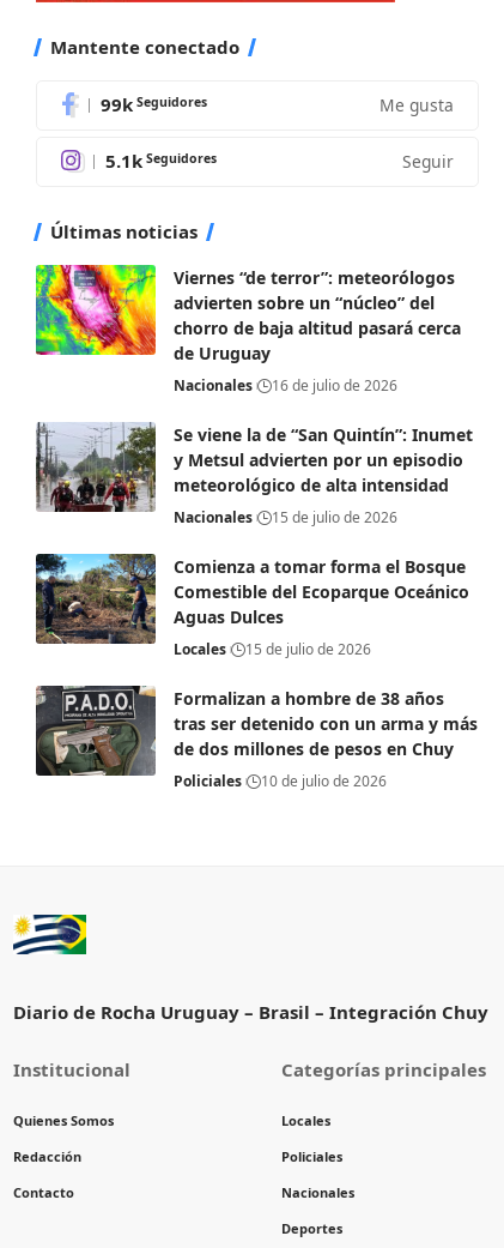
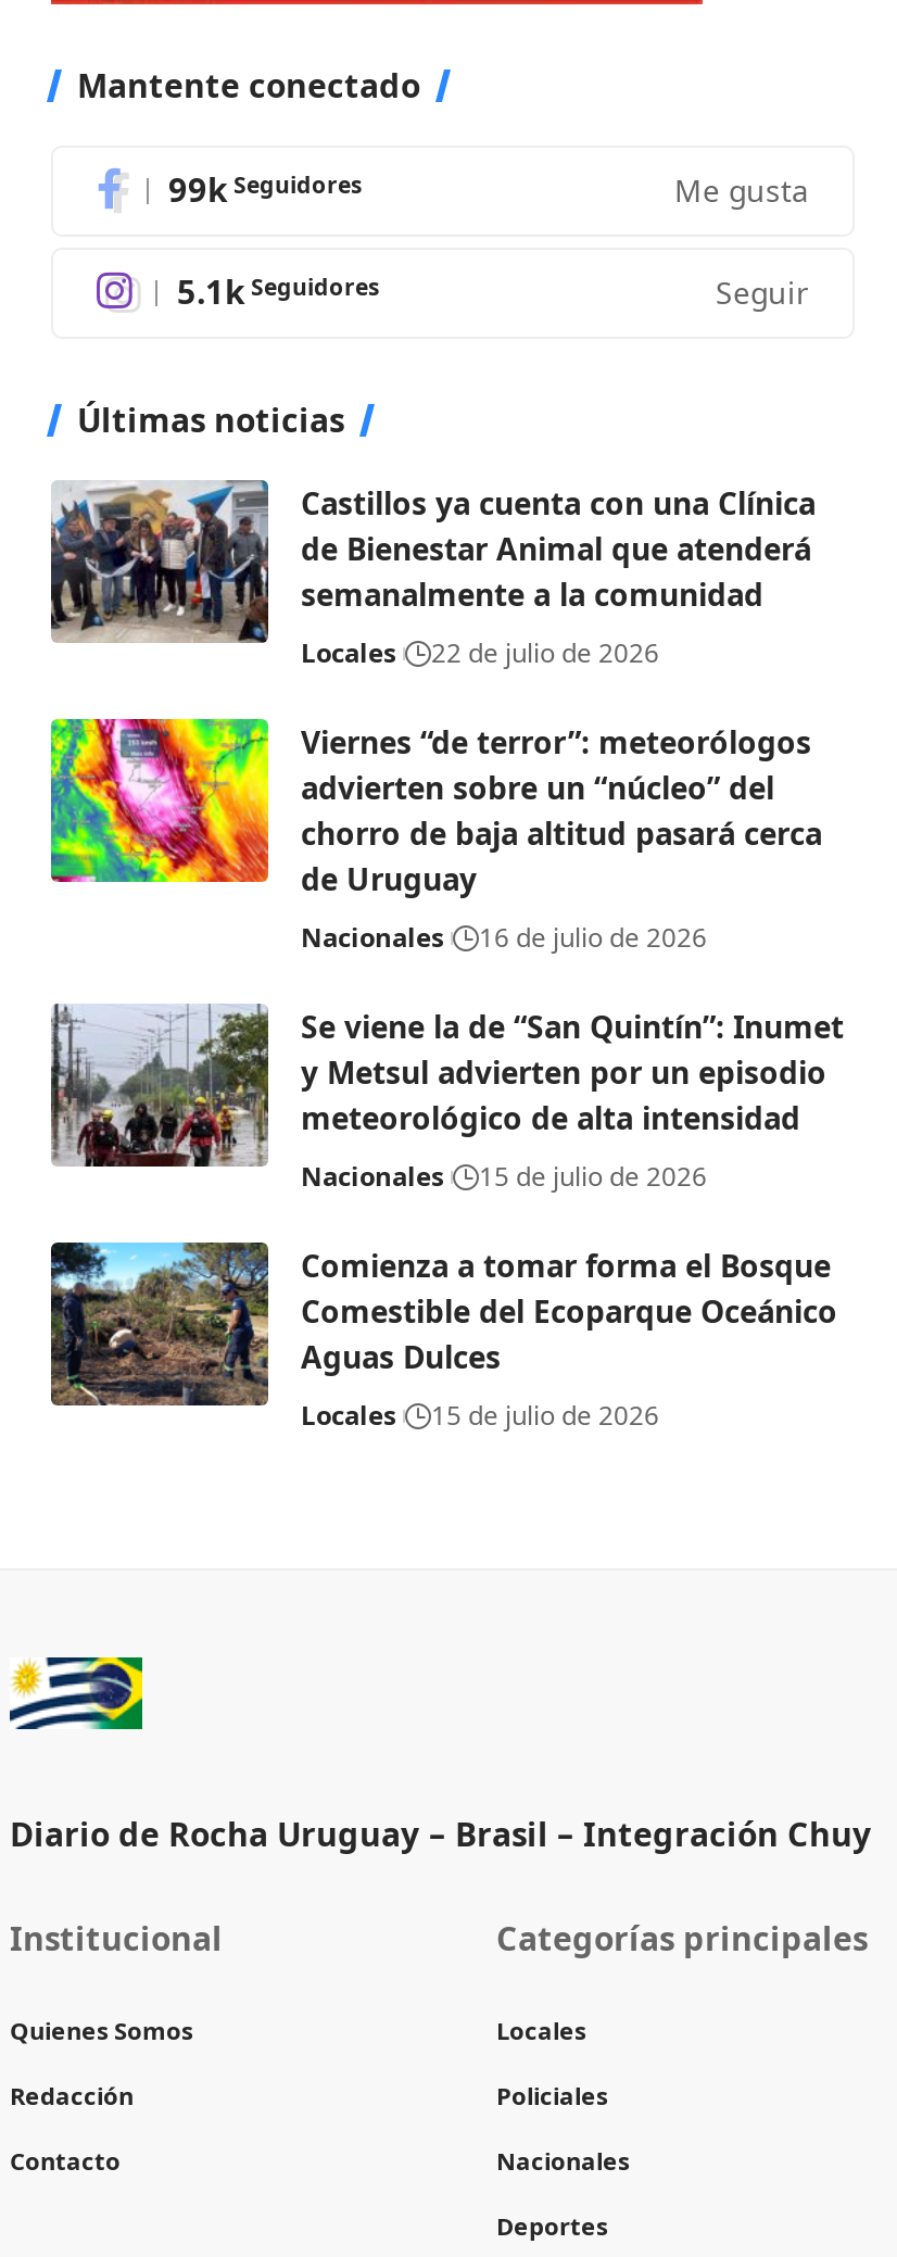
none -> [49,478,816,670] [image] | Castillos ya cuenta con una Clínica | de Bienestar Animal que atenderá | semanalmente a la comunidad | Locales | 22 de julio de 2026
moved [34,263,473,659] -> [47,715,844,1433]: [image] | Viernes “de terror”: meteorólogos | advierten sobre un “núcleo” del | ... | Locales | 15 de julio de 2026
[35,685,478,791] [image] | Formalizan a hombre de 38 años | tras ser detenido con un arma y más | de dos millones de pesos en Chuy | Policiales | 10 de julio de 2026 -> none

